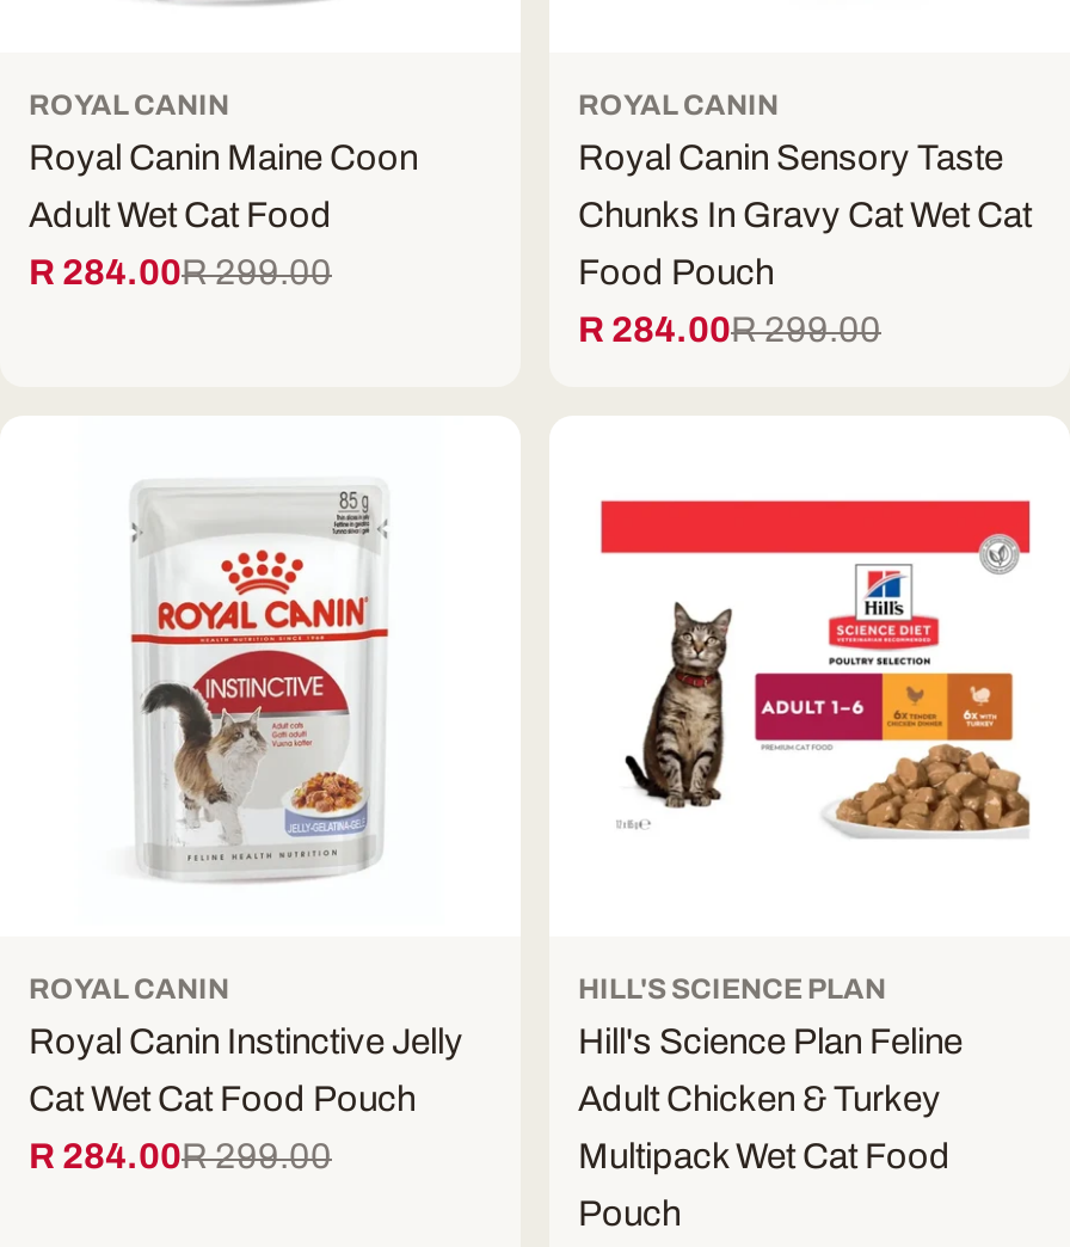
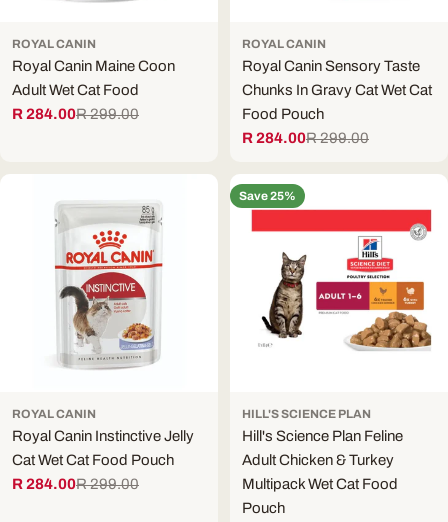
none -> [239,189,296,203] Save 25%

